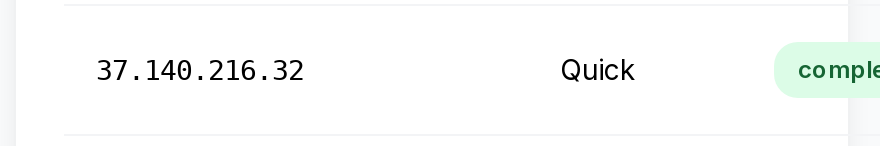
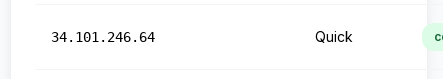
[96,54,304,86] 37.140.216.32 -> [51,29,155,45] 34.101.246.64

